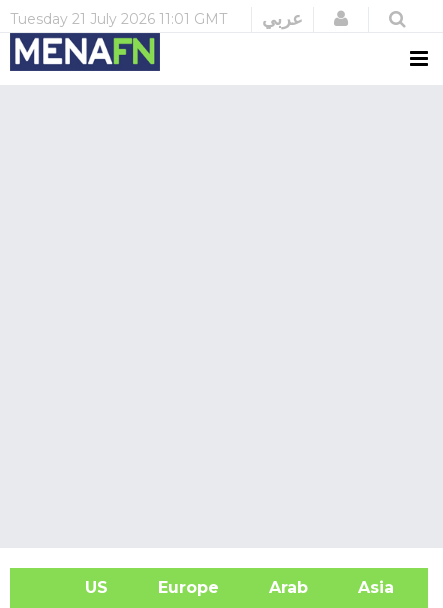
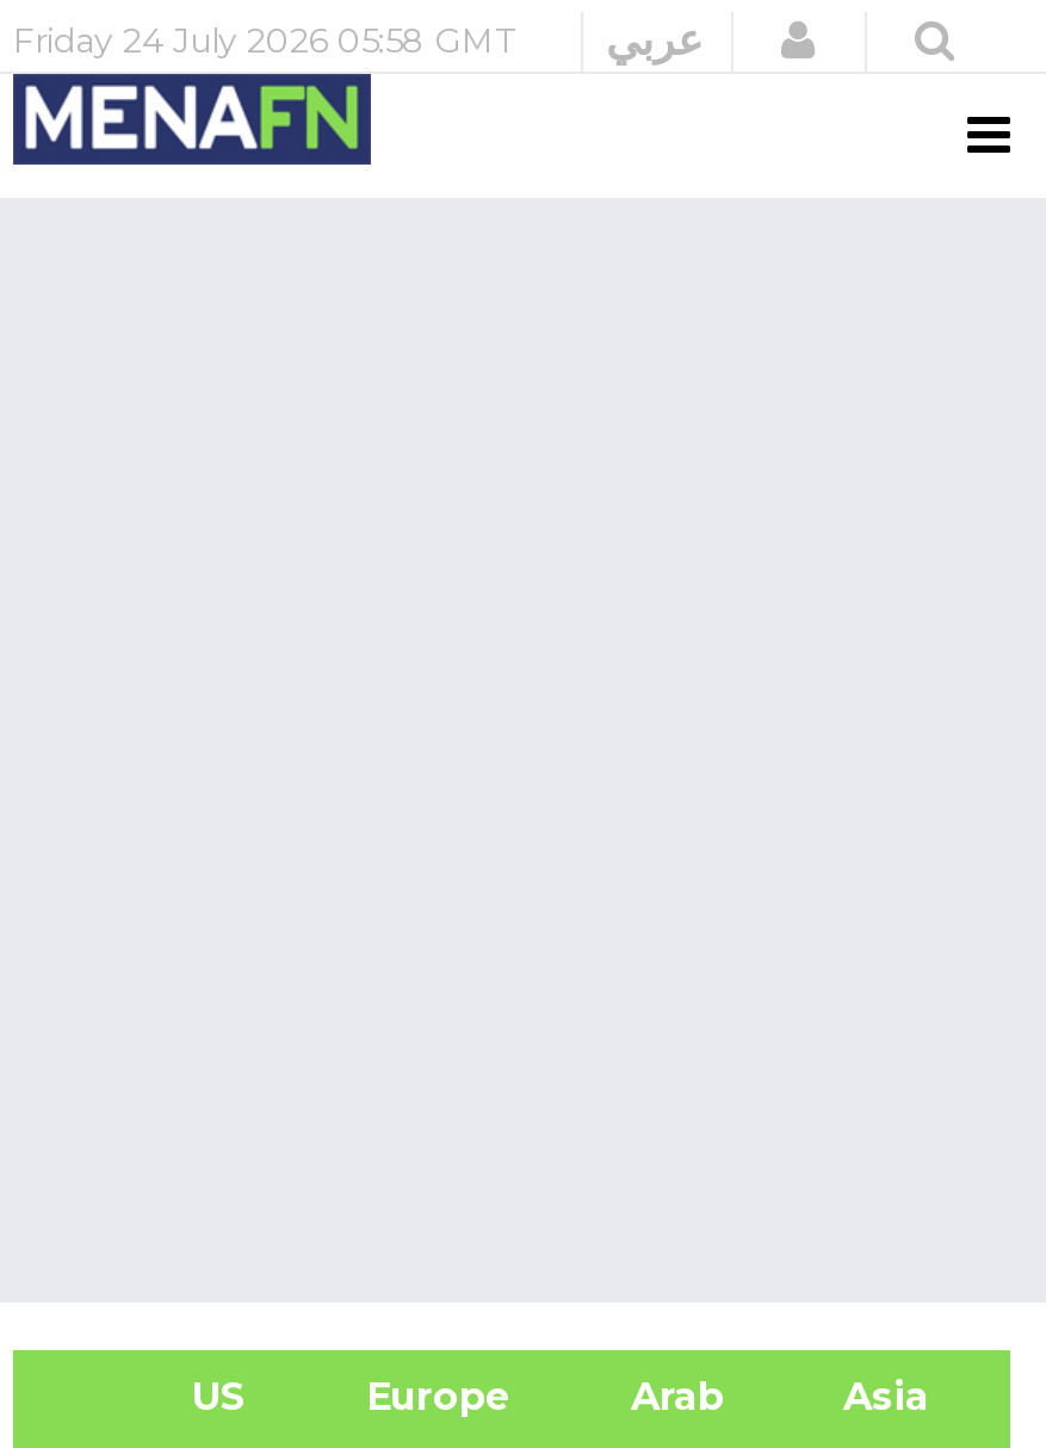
[10,10,227,28] Tuesday 21 July 2026 11:01 GMT -> [13,19,514,62] Friday 24 July 2026 05:58 GMT

